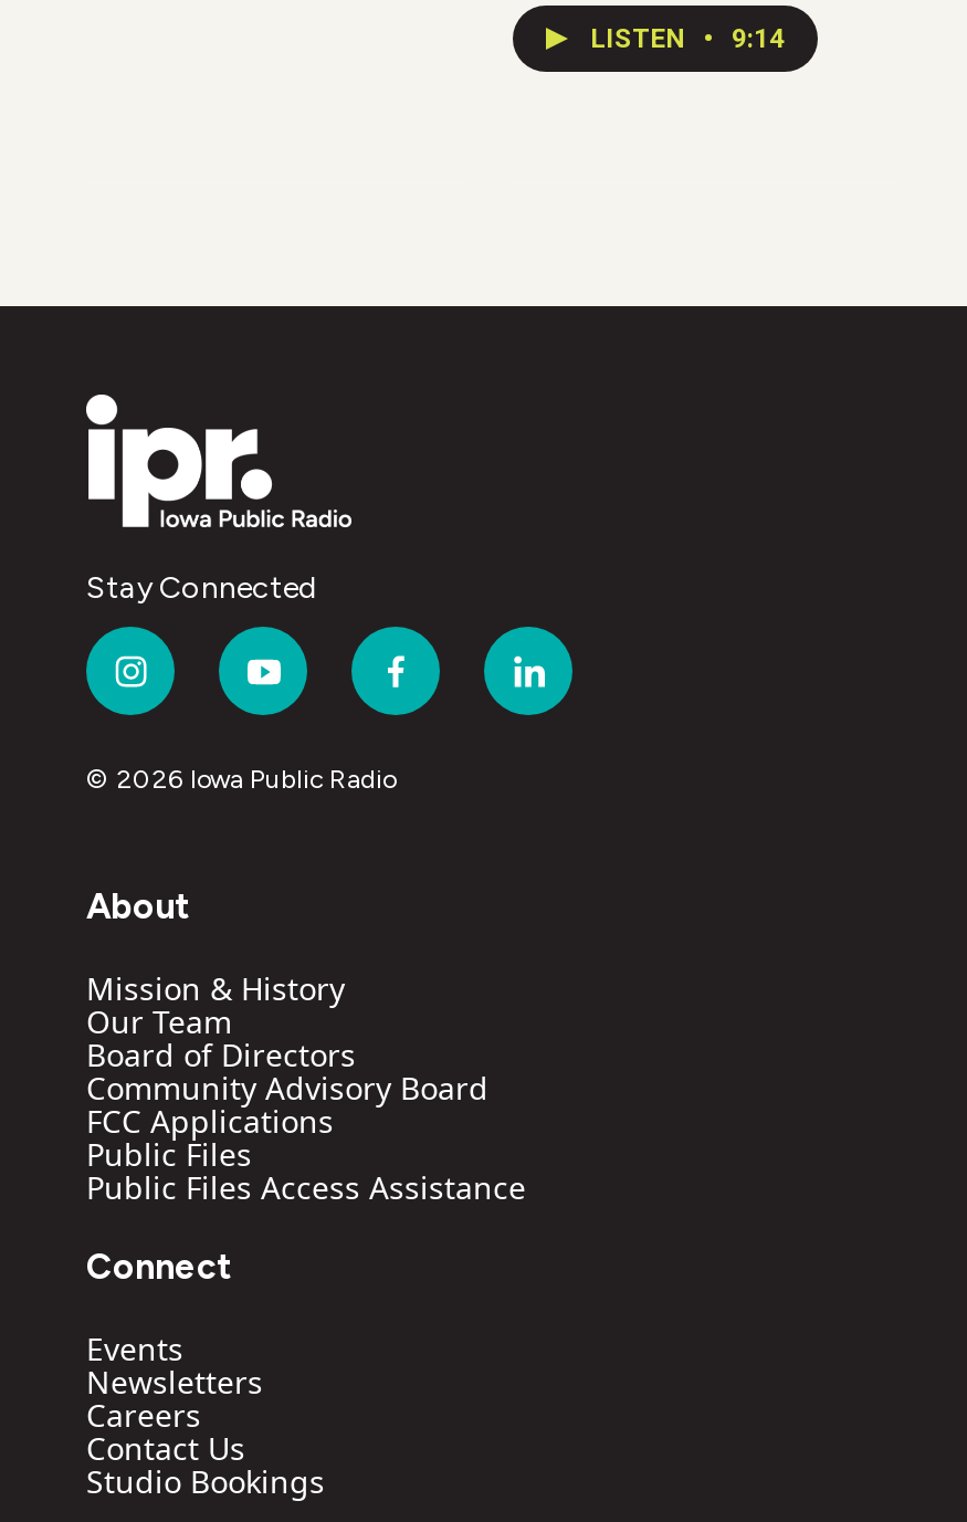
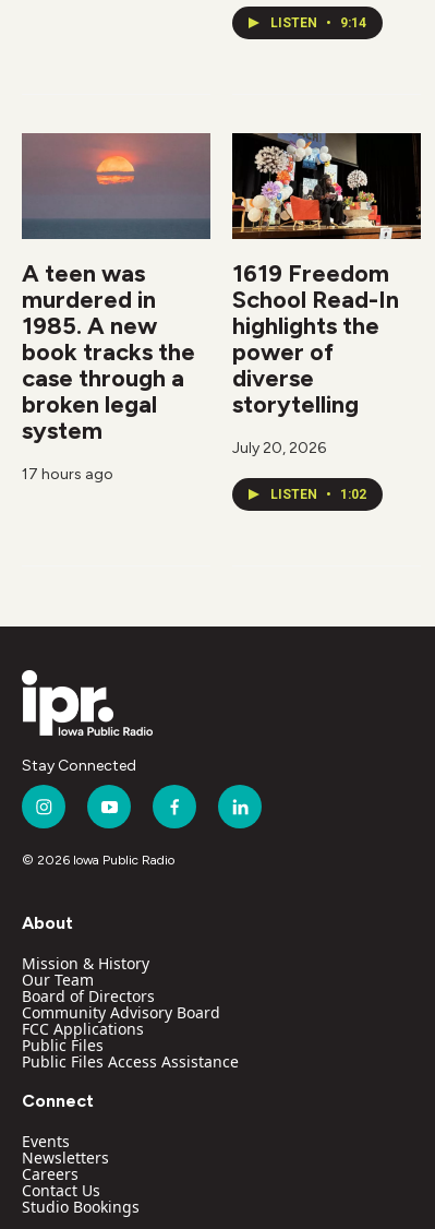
none -> [21,132,212,483] [image] | A teen was | murdered in | 1985. A new | book tracks the | case through a | broken legal | system | 17 hours ago
none -> [231,132,422,502] [image] | 1619 Freedom | School Read-In | highlights the | power of | diverse | storytelling | July 20, 2026 | LISTEN • 1:02

